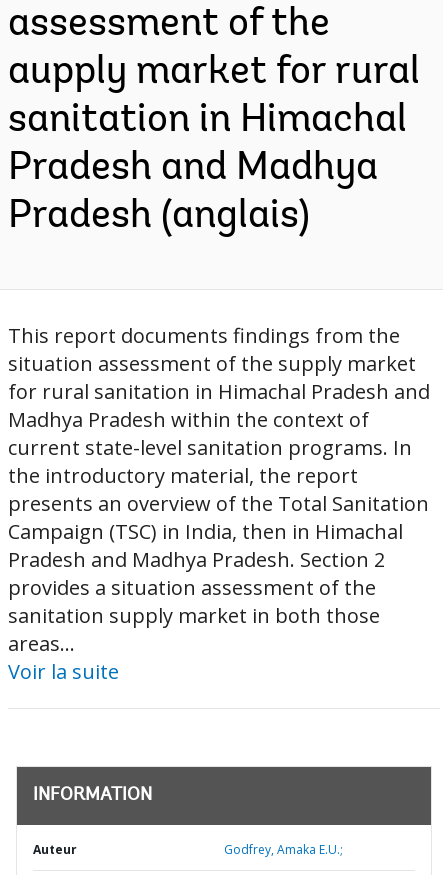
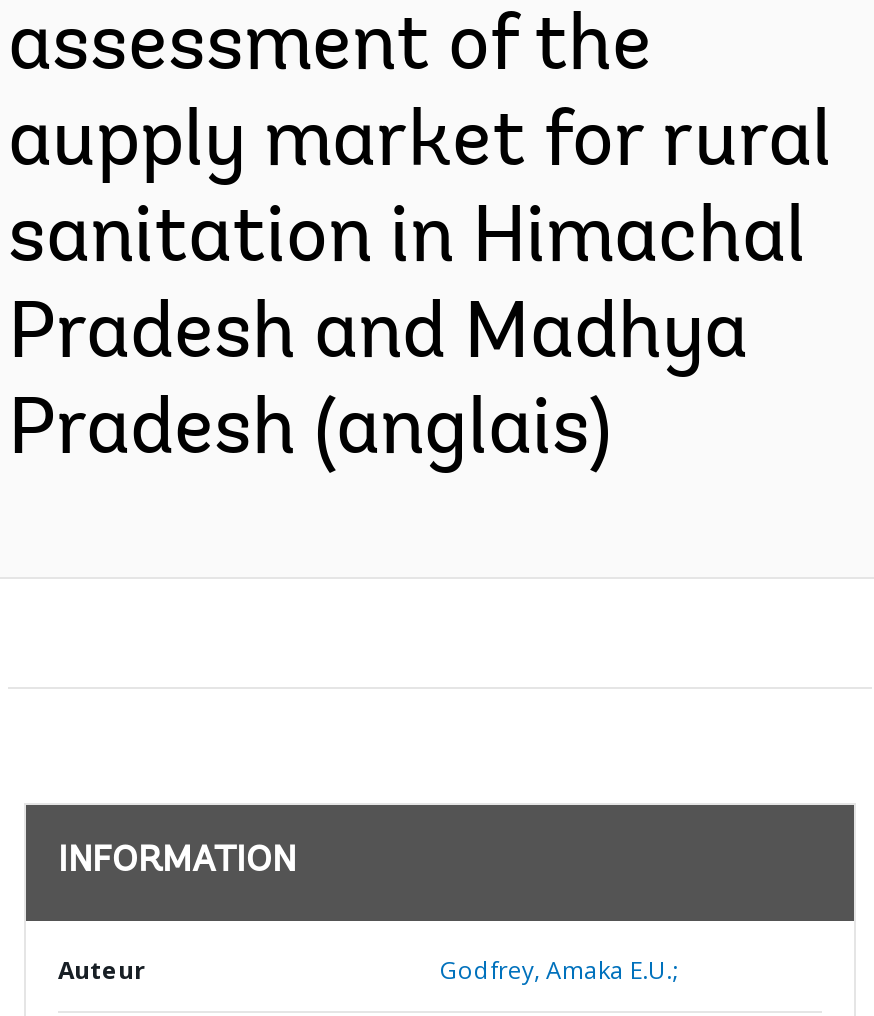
[8,322,430,685] This report documents findings from the | situation assessment of the supply market | for rural sanitation in Himachal Pradesh and | Madhya Pradesh within the context of | current state-level sanitation programs. In | the introductory material, the report | presents an overview of the Total Sanitation | Campaign (TSC) in India, then in Himachal | Pradesh and Madhya Pradesh. Section 2 | provides a situation assessment of the | sanitation supply market in both those | areas... | Voir la suite -> none

